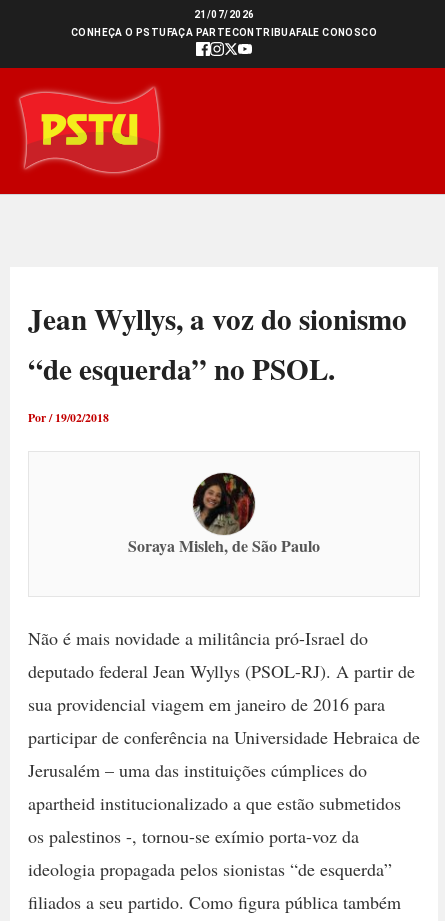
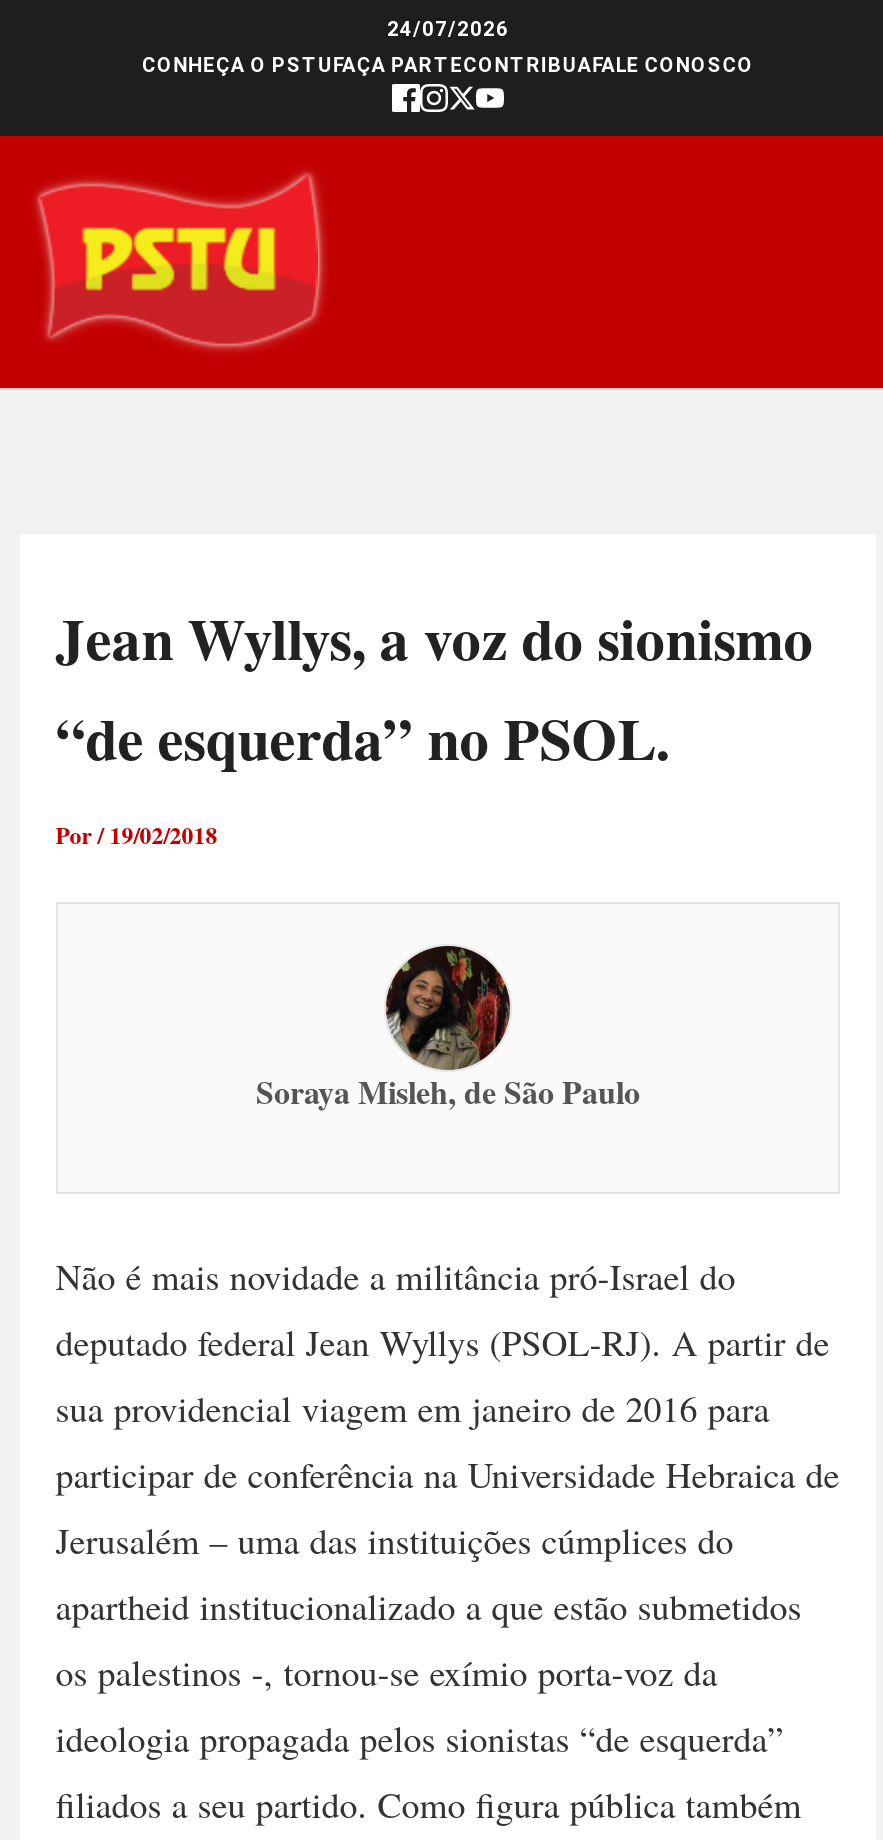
[193,9,254,20] 21/07/2026 -> [387,18,509,40] 24/07/2026

